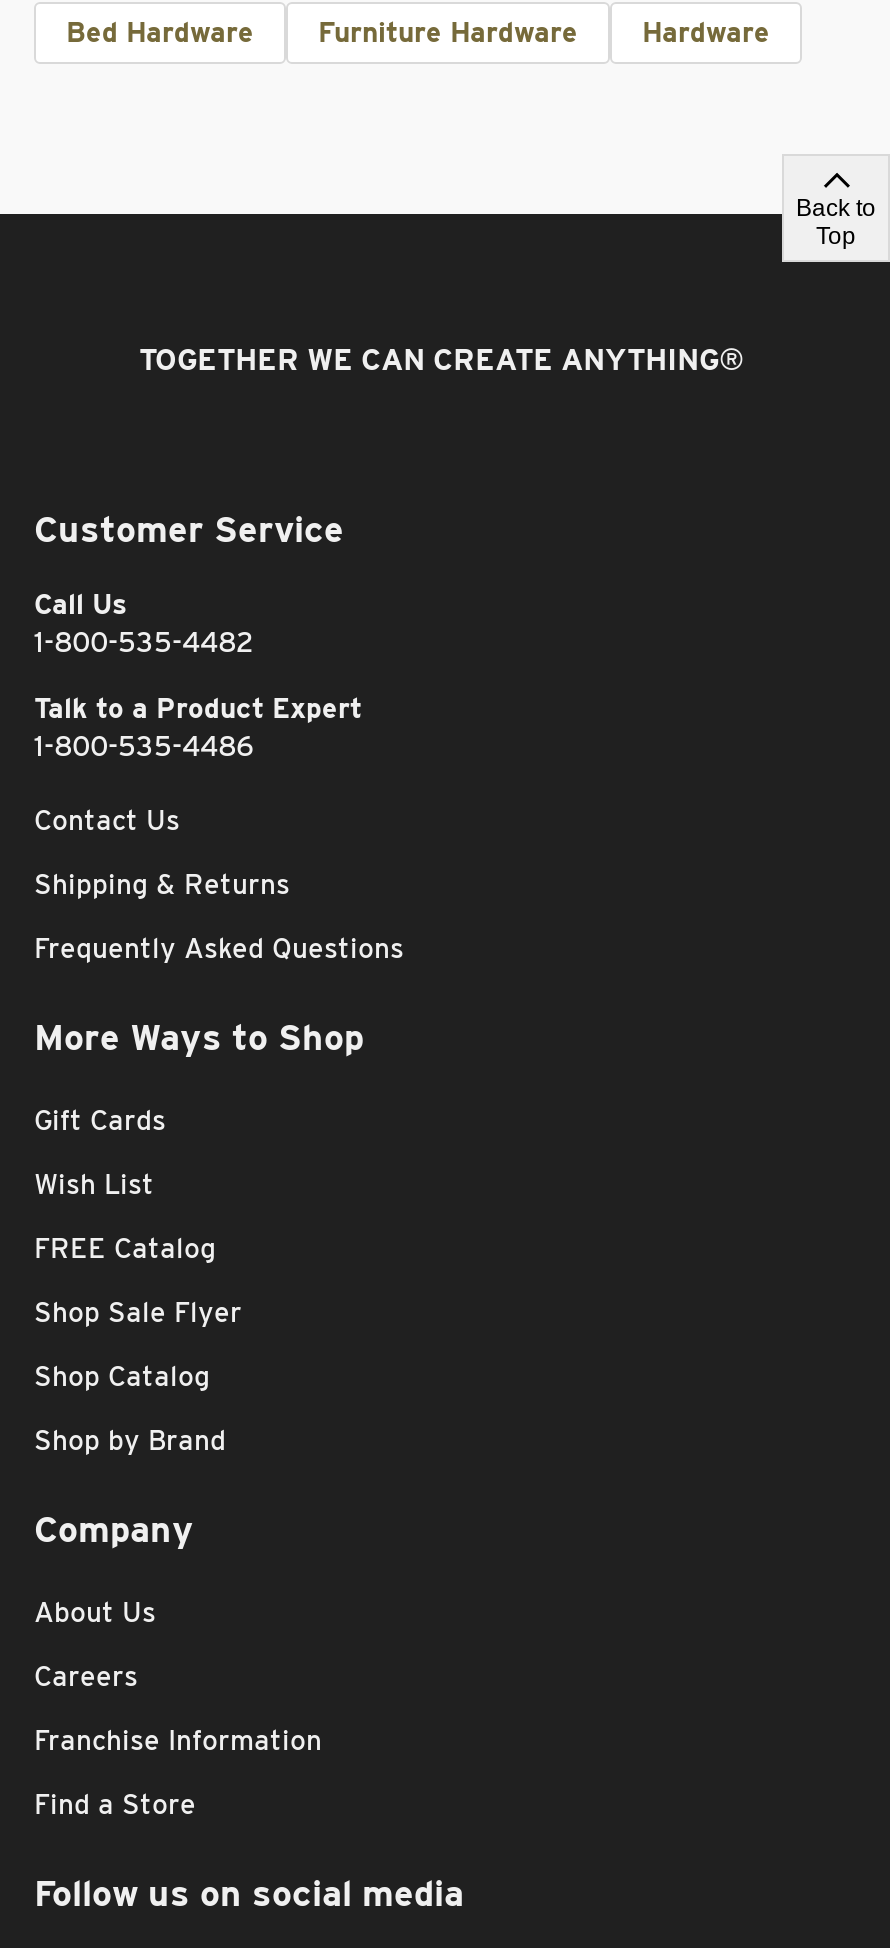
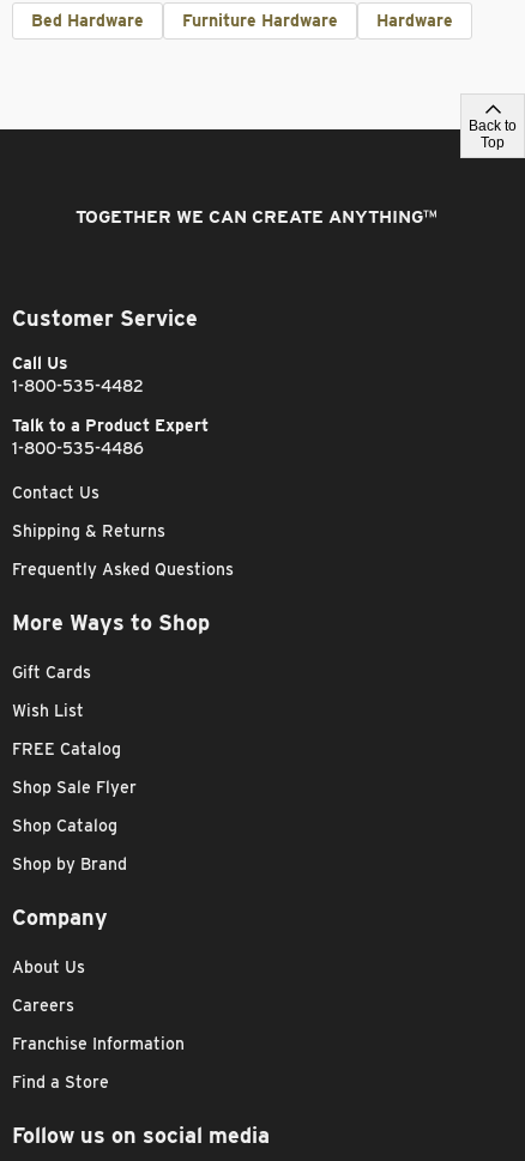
[139,343,745,379] TOGETHER WE CAN CREATE ANYTHING® -> [76,207,437,228] TOGETHER WE CAN CREATE ANYTHING™

